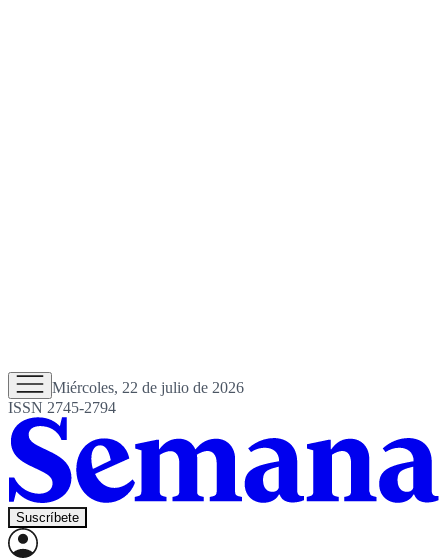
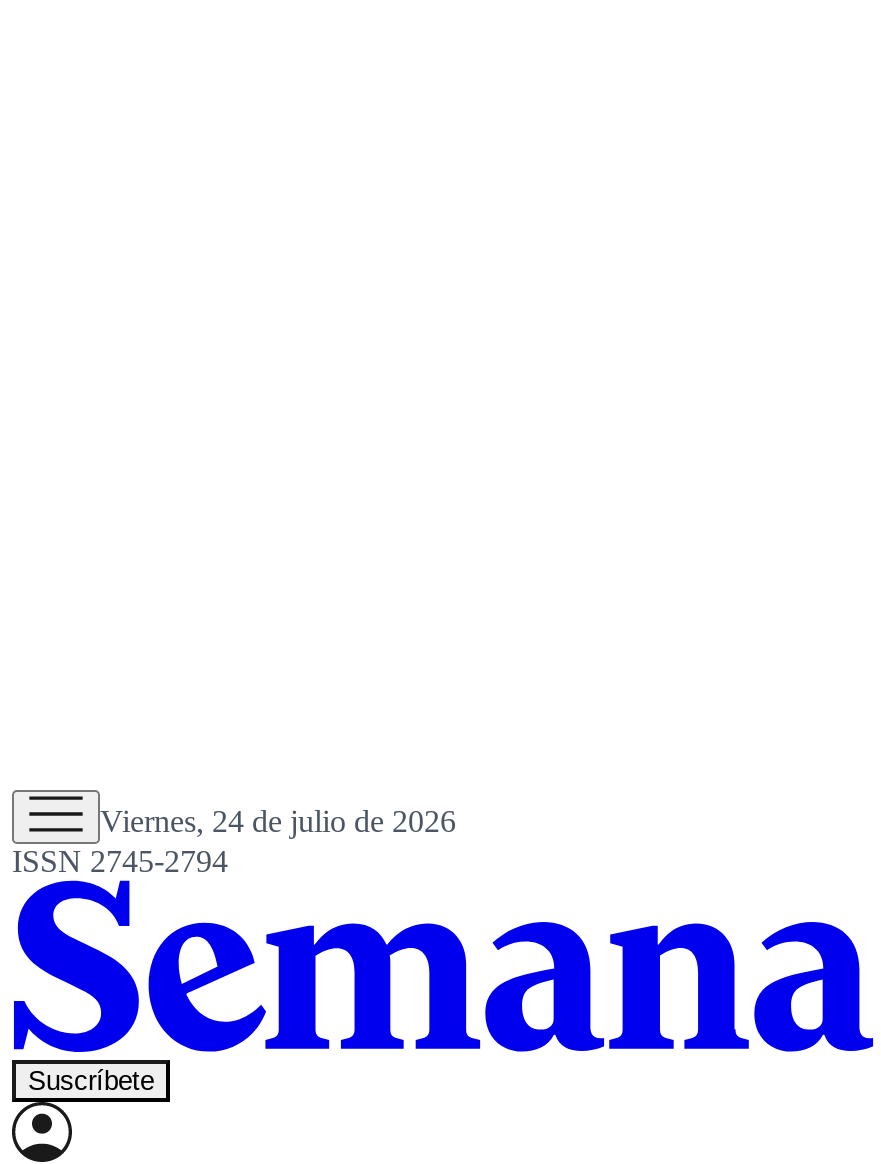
[52,379,244,396] Miércoles, 22 de julio de 2026 -> [100,804,456,838] Viernes, 24 de julio de 2026

